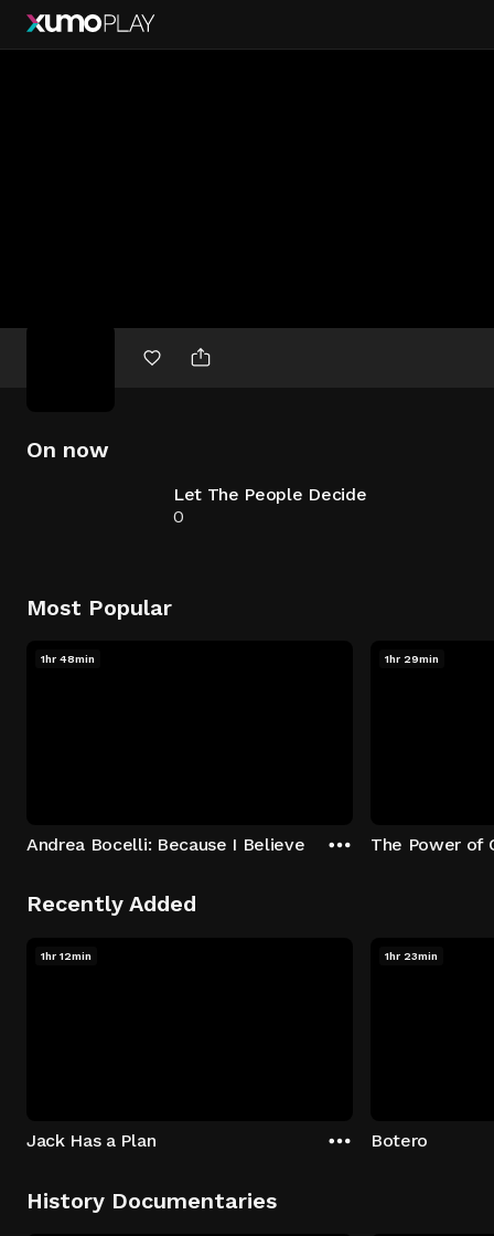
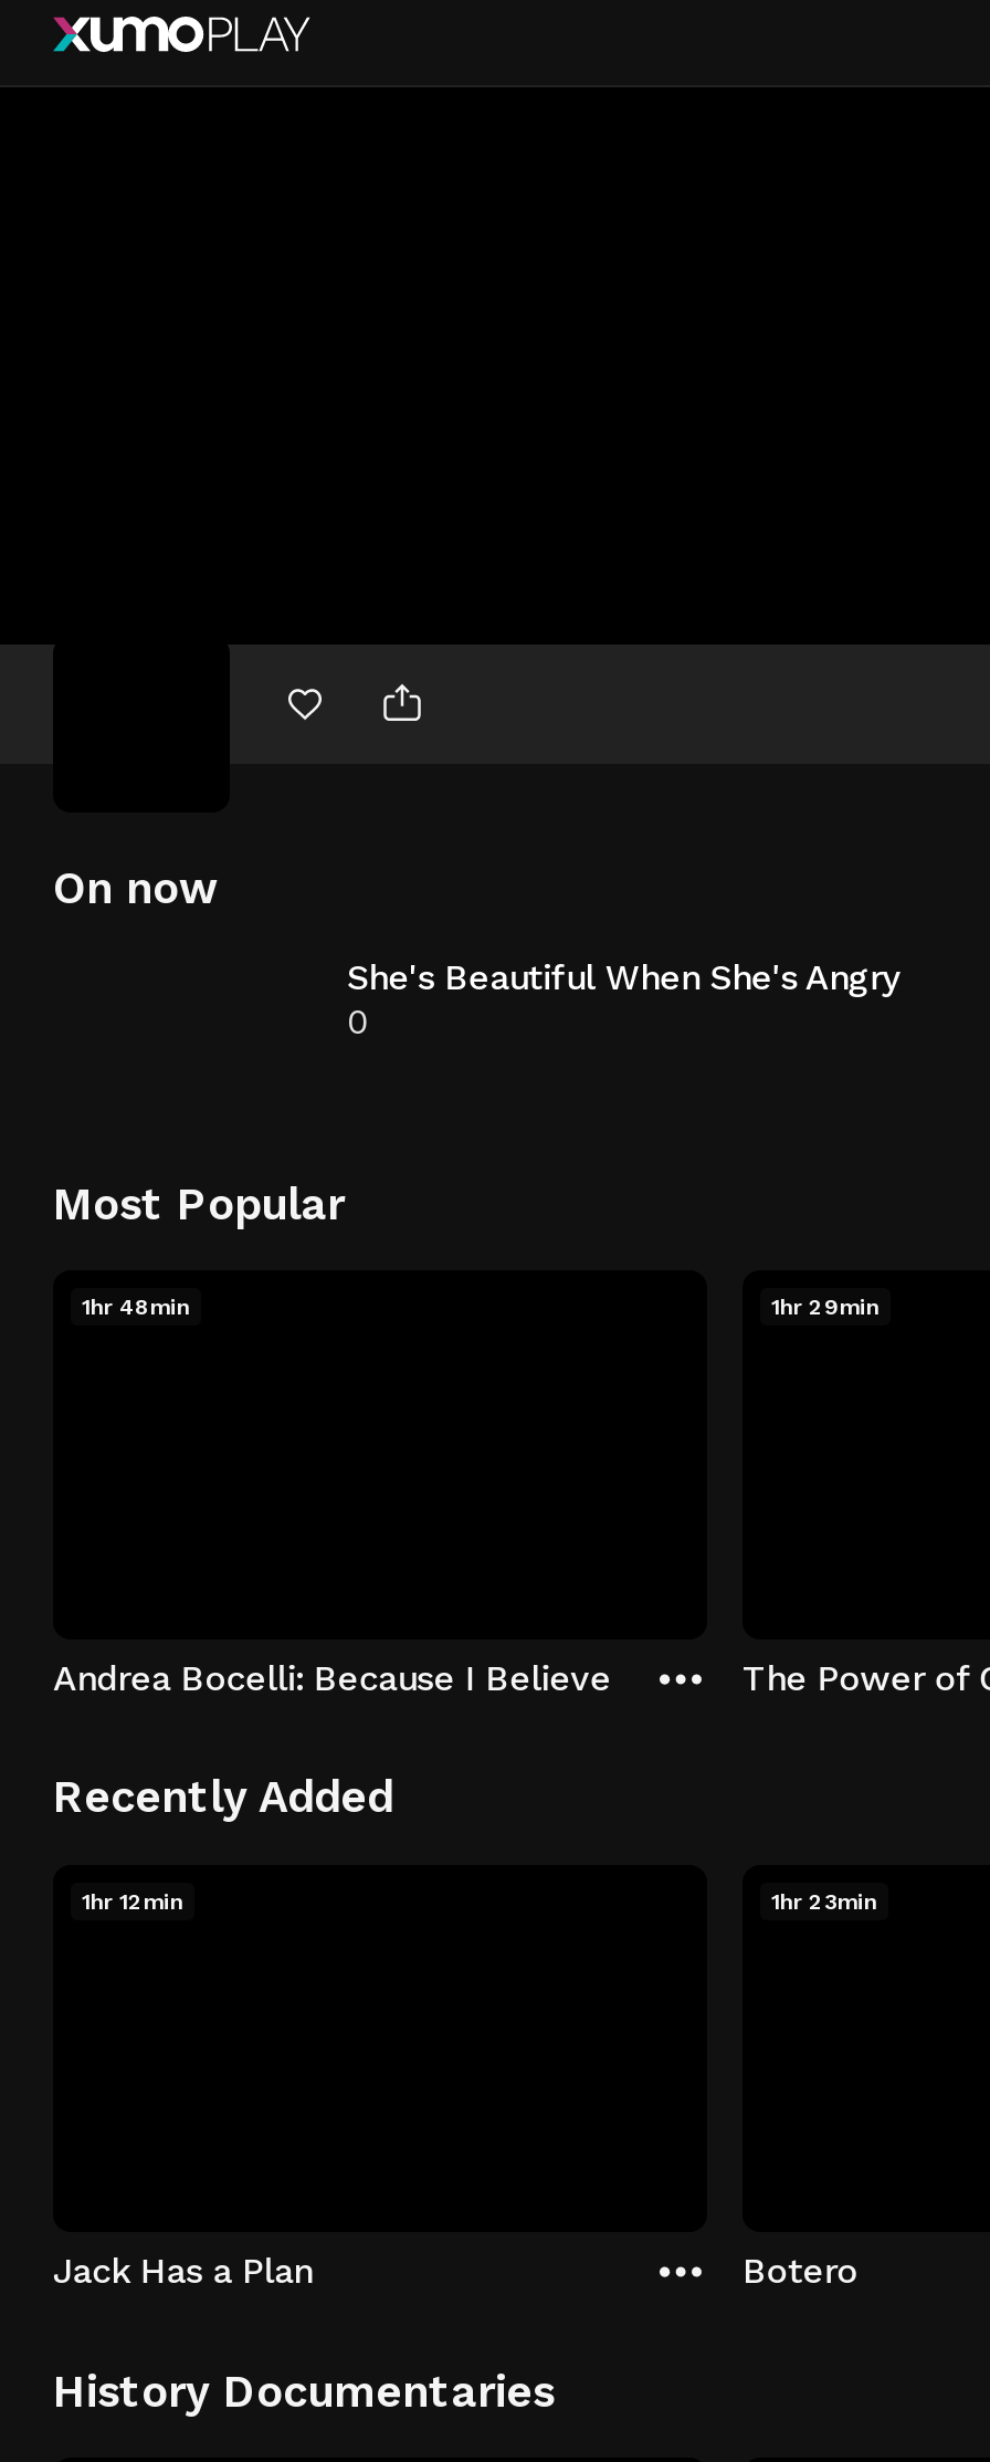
[173,484,366,505] Let The People Decide -> [347,956,899,998] She's Beautiful When She's Angry

